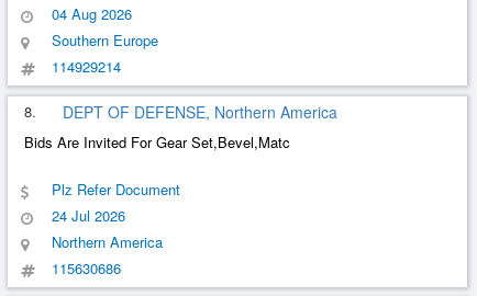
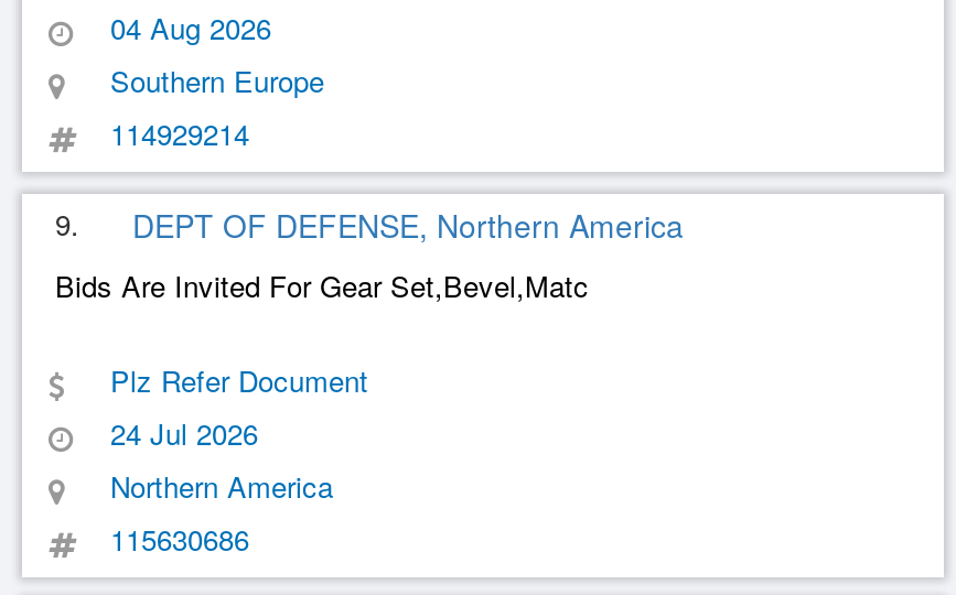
[24,101,337,123] 8. DEPT OF DEFENSE, Northern America -> [55,203,684,247] 9. DEPT OF DEFENSE, Northern America

